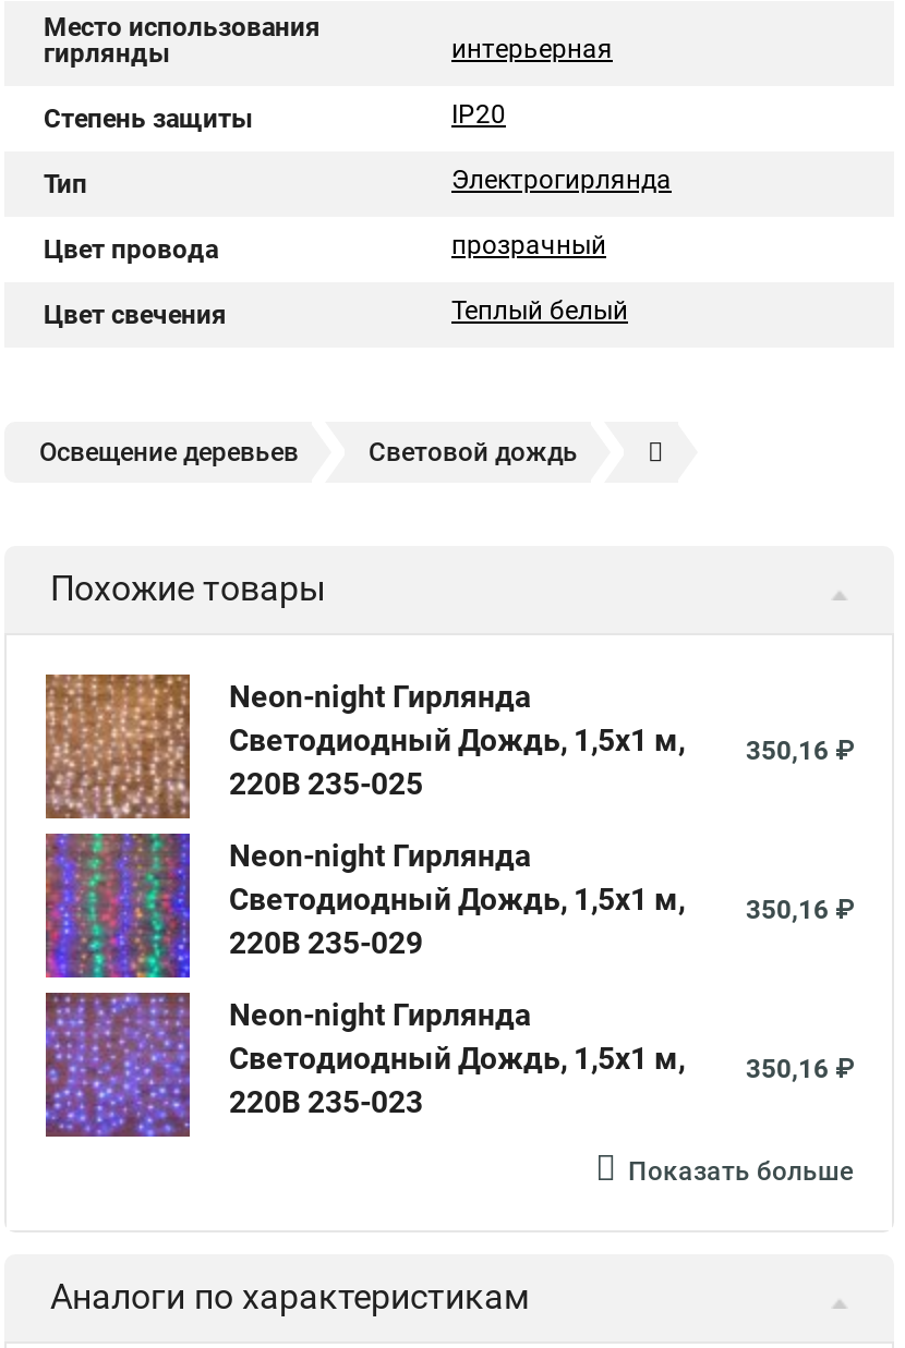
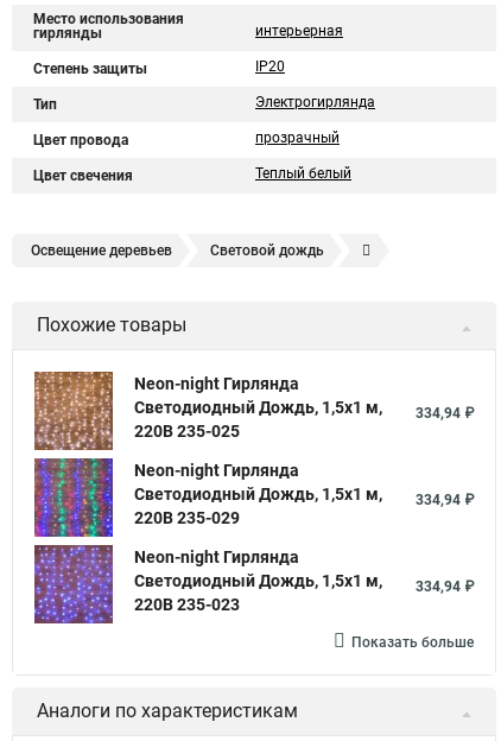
[229,722,853,766] Светодиодный Дождь, 1,5х1 м, 350,16 ₽ -> [134,398,474,422] Светодиодный Дождь, 1,5х1 м, 334,94 ₽
[229,882,853,925] Светодиодный Дождь, 1,5х1 м, 350,16 ₽ -> [134,484,474,508] Светодиодный Дождь, 1,5х1 м, 334,94 ₽
[229,1041,853,1084] Светодиодный Дождь, 1,5х1 м, 350,16 ₽ -> [134,571,474,595] Светодиодный Дождь, 1,5х1 м, 334,94 ₽

